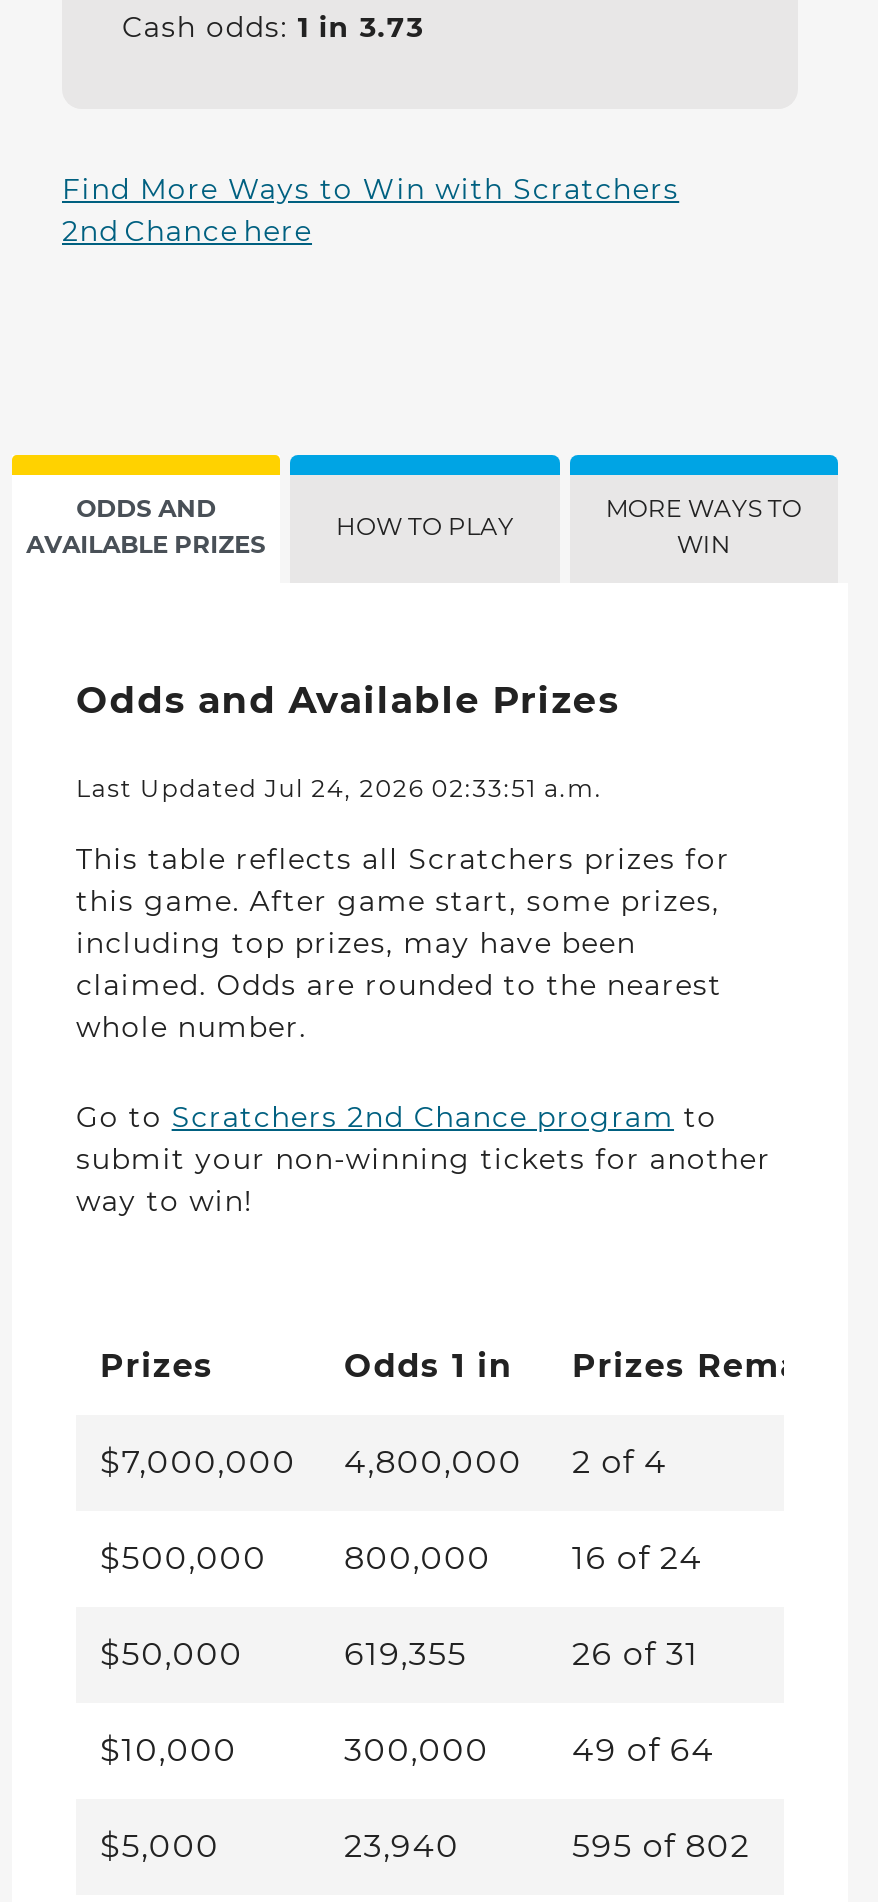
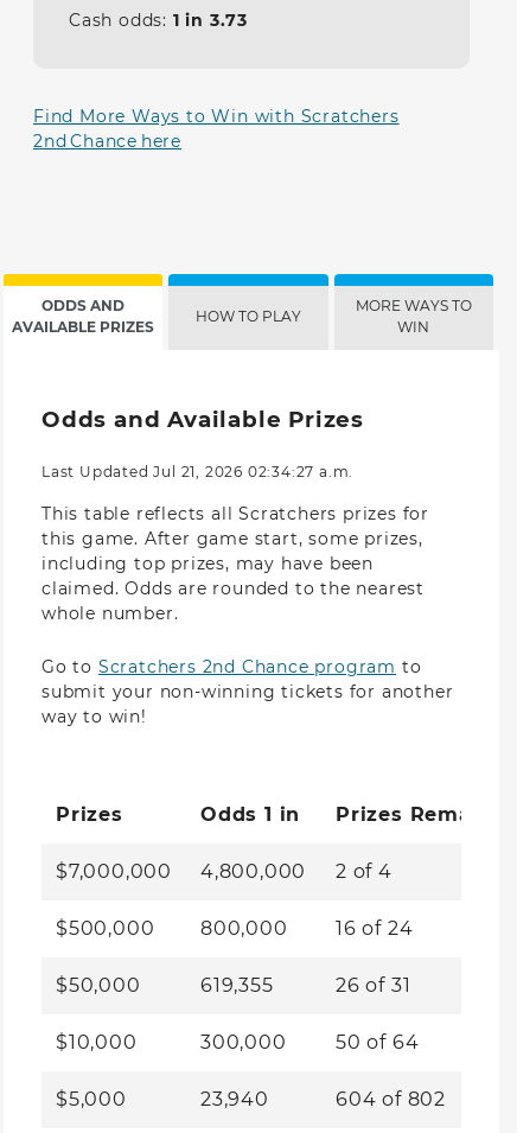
[76,773,602,803] Last Updated Jul 24, 2026 02:33:51 a.m. -> [42,462,354,480] Last Updated Jul 21, 2026 02:34:27 a.m.
[572,1731,715,1769] 49 of 64 -> [336,1031,419,1053] 50 of 64
[572,1827,750,1865] 595 of 802 -> [336,1088,446,1110] 604 of 802

